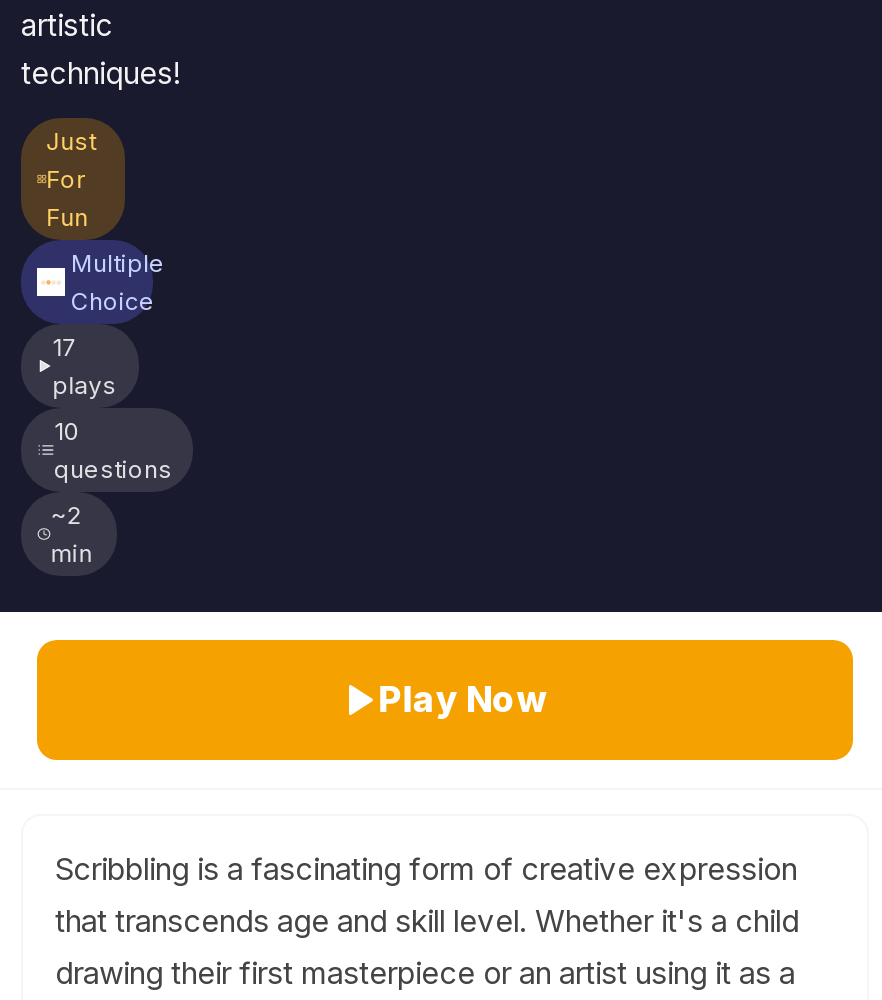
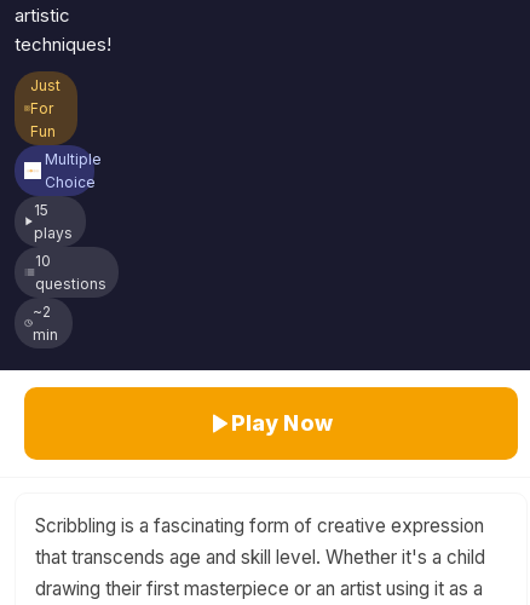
[52,332,78,362] 17 -> [34,201,48,219] 15

